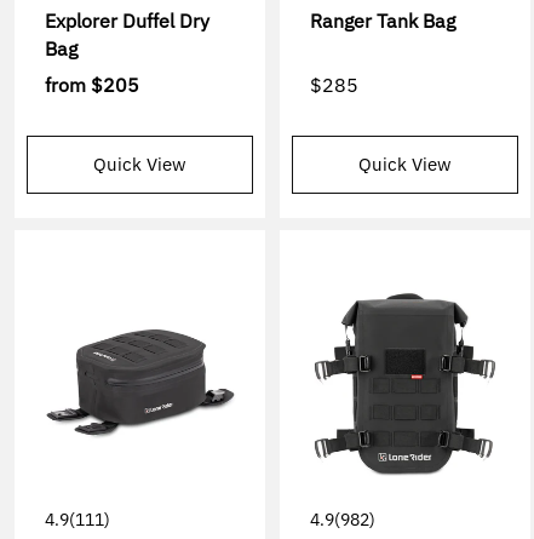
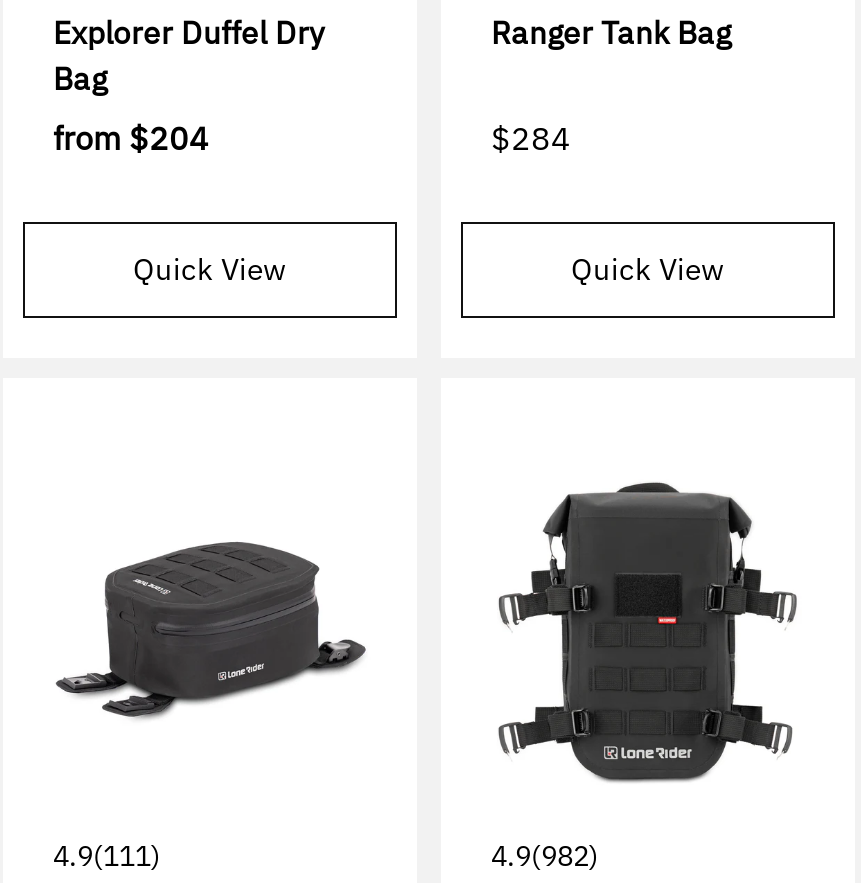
[45,73,139,97] from $205 -> [53,118,209,158] from $204
[310,73,358,97] $285 -> [491,118,571,158] $284

